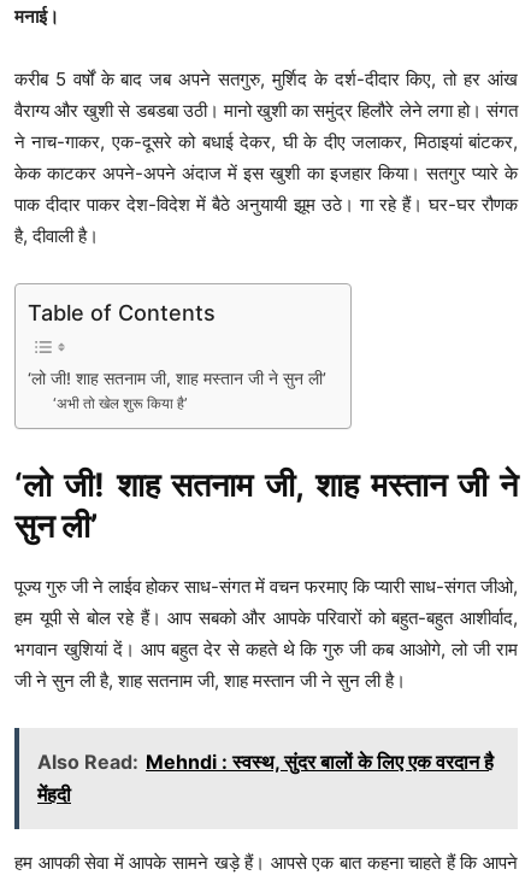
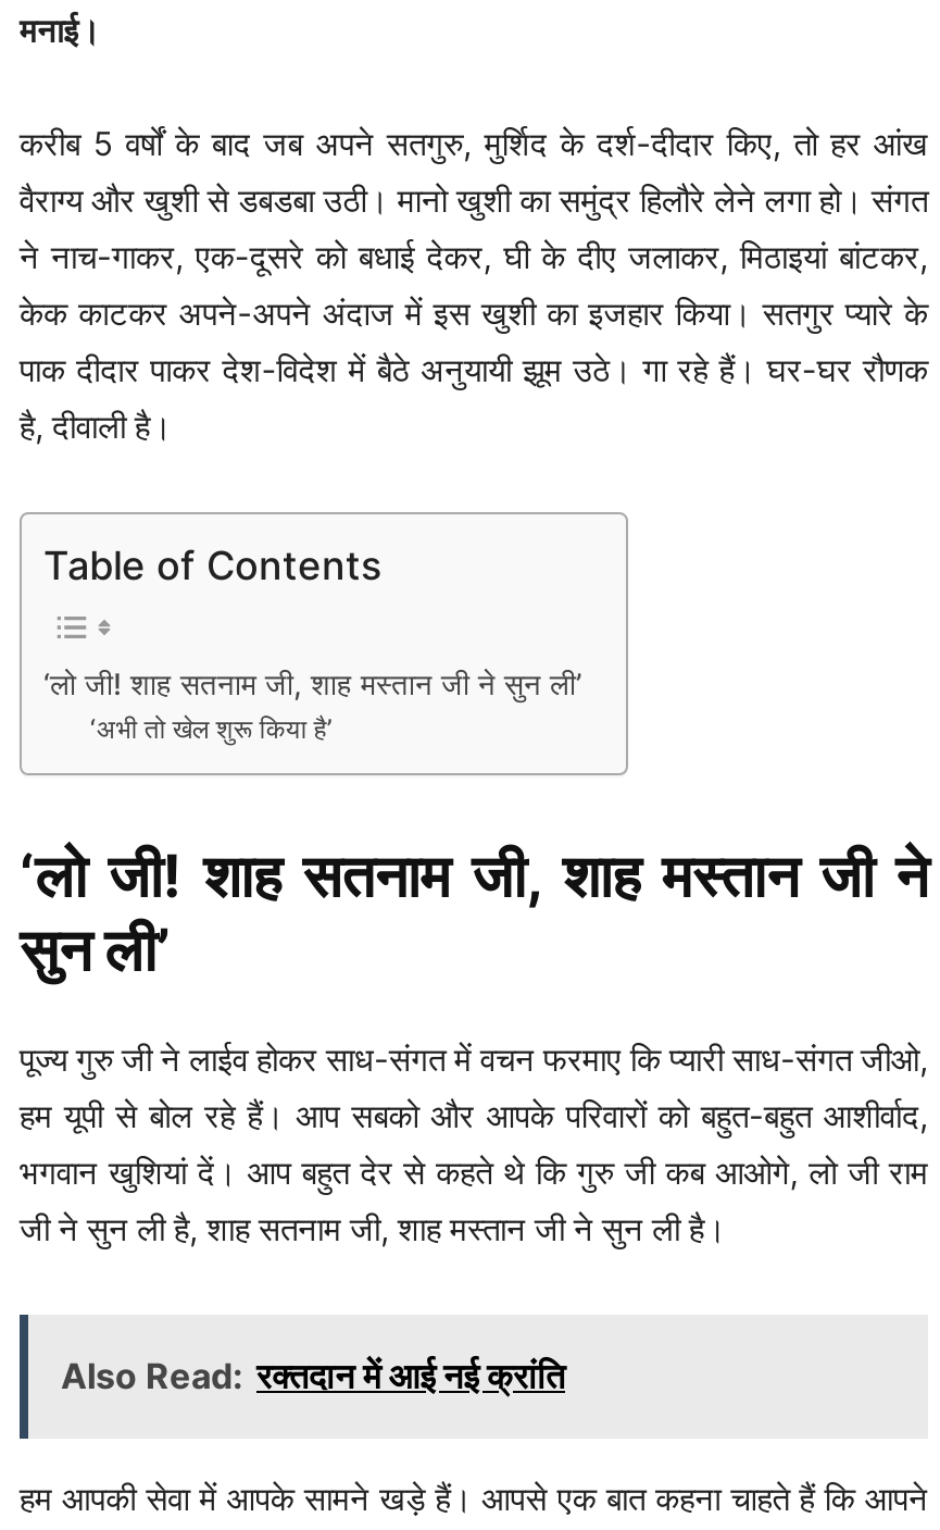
[37,750,494,807] Also Read: Mehndi : स्वस्थ, सुंदर बालों के लिए एक वरदान है | मेंहदी -> [61,1354,565,1397] Also Read: रक्तदान में आई नई क्रांति

